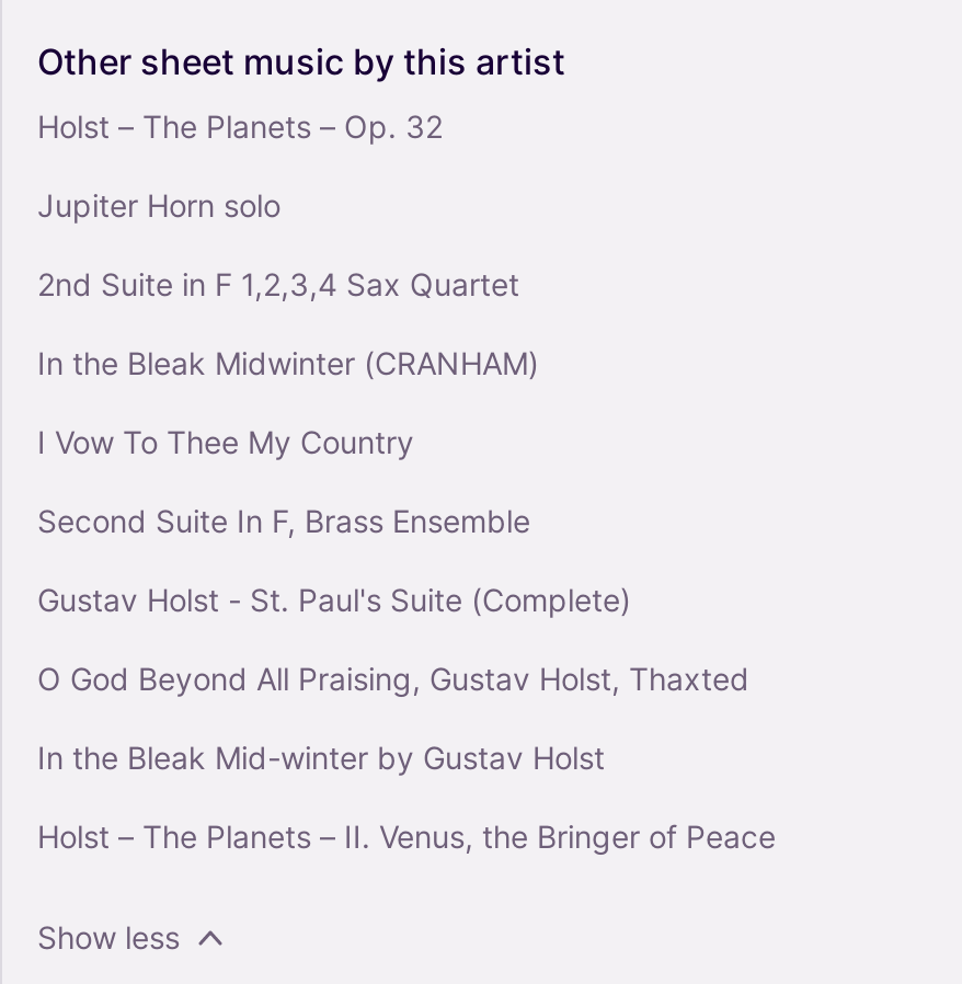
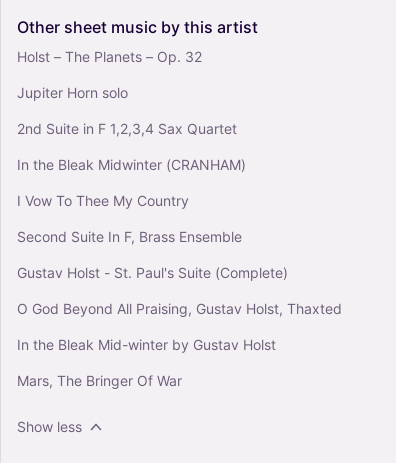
[37,817,776,854] Holst – The Planets – II. Venus, the Bringer of Peace -> [17,372,182,389] Mars, The Bringer Of War

